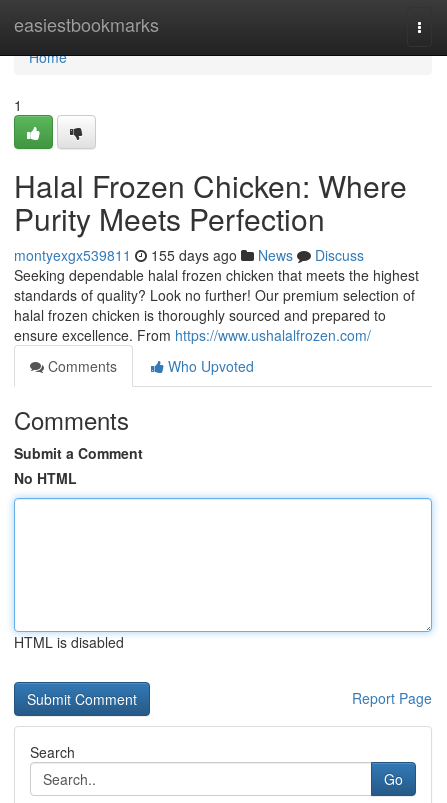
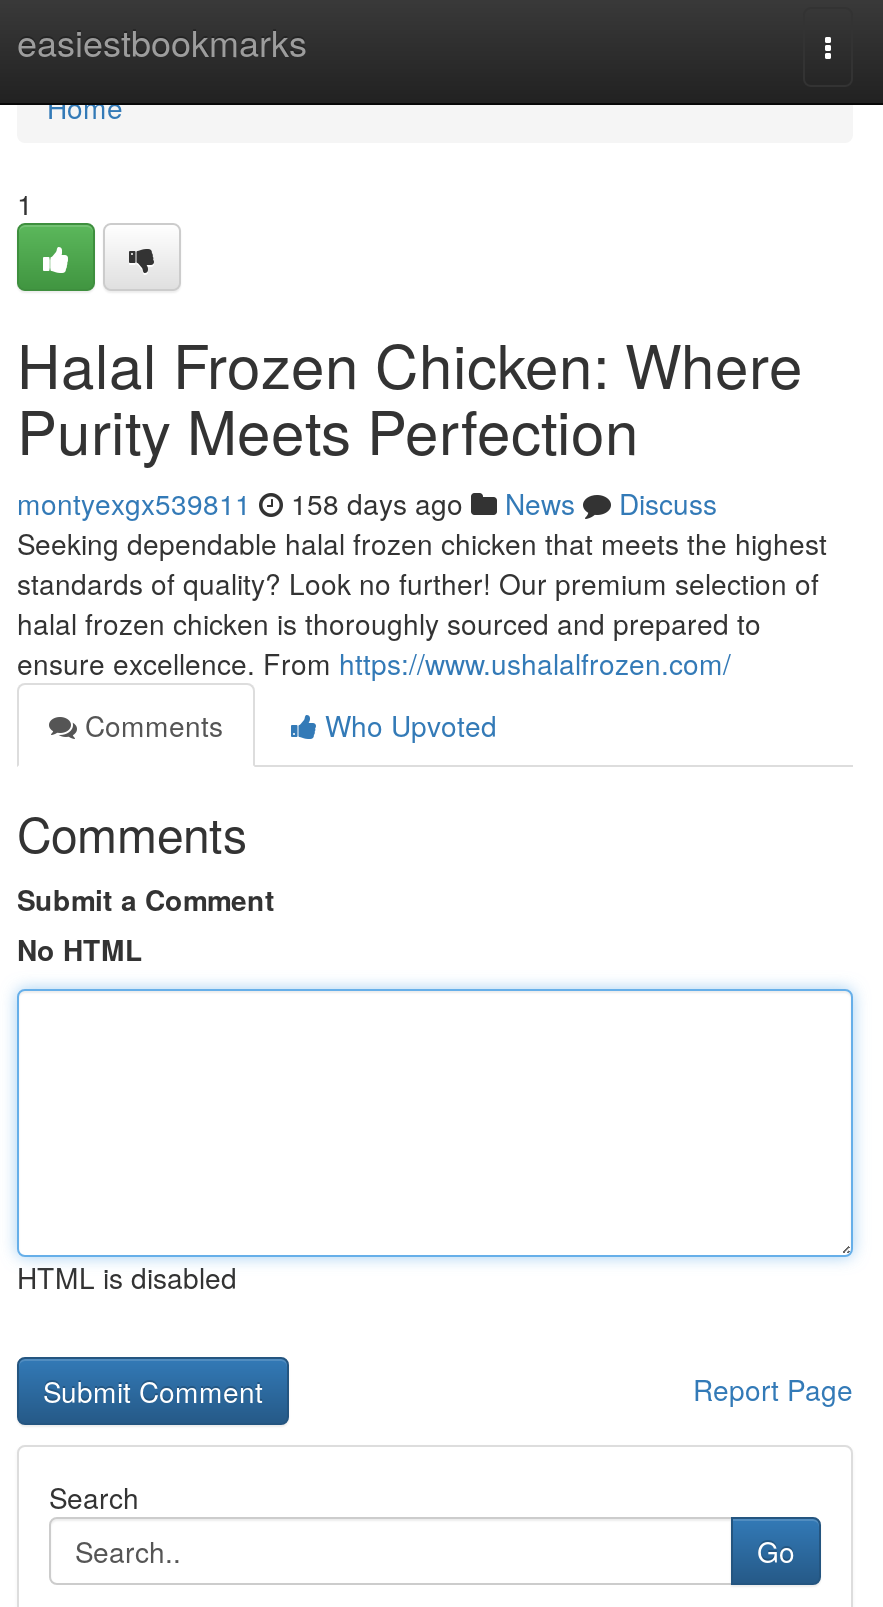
[14,245,364,265] montyexgx539811 155 days ago News Discuss -> [17,483,717,523] montyexgx539811 158 days ago News Discuss

